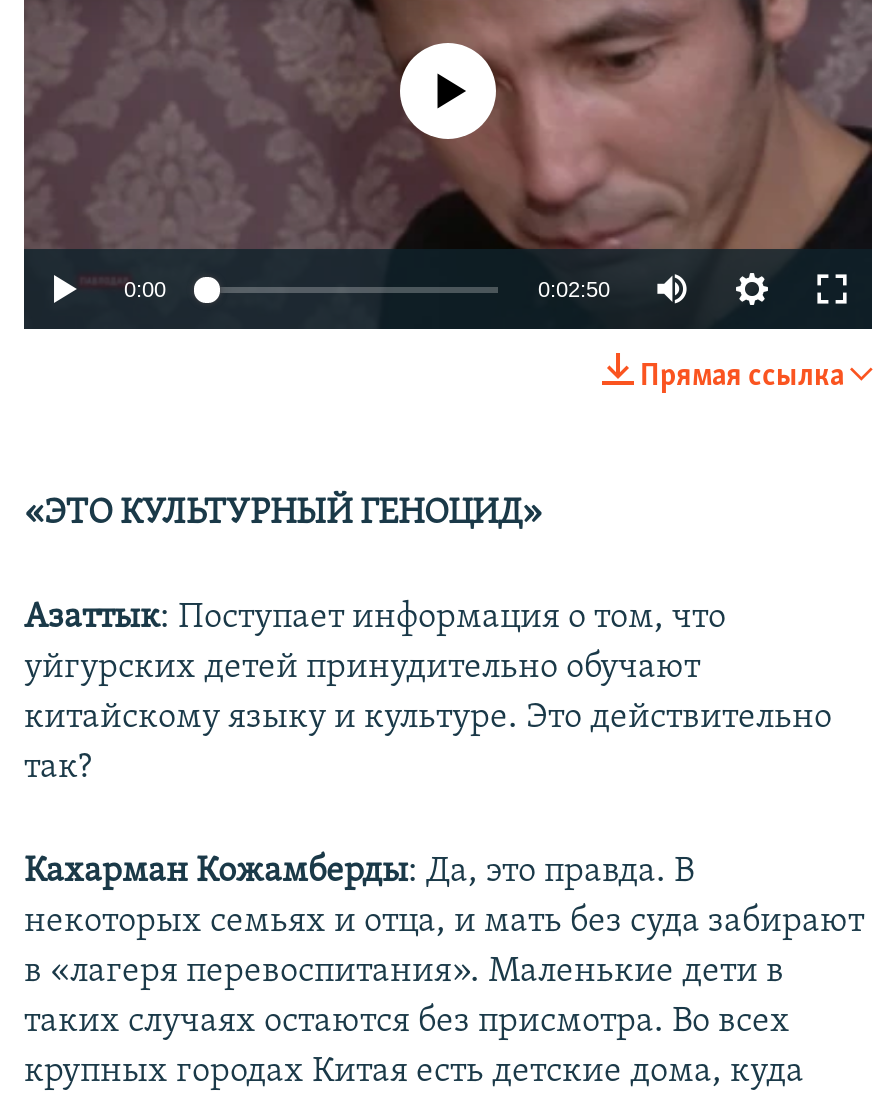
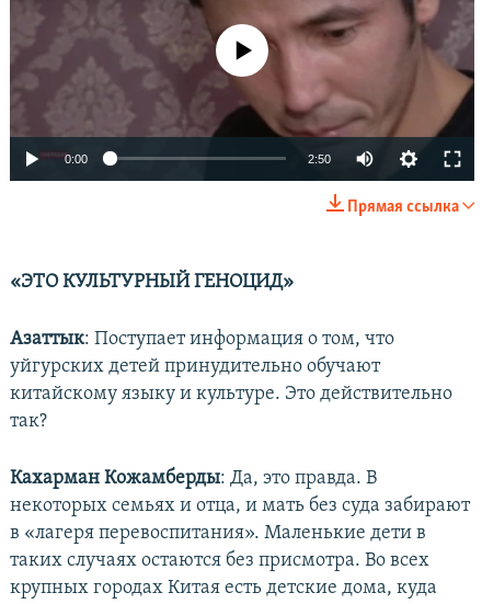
[538,278,610,302] 0:02:50 -> [308,152,331,165] 2:50

